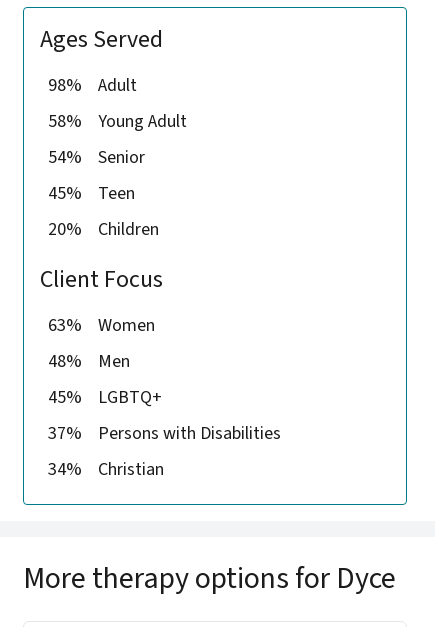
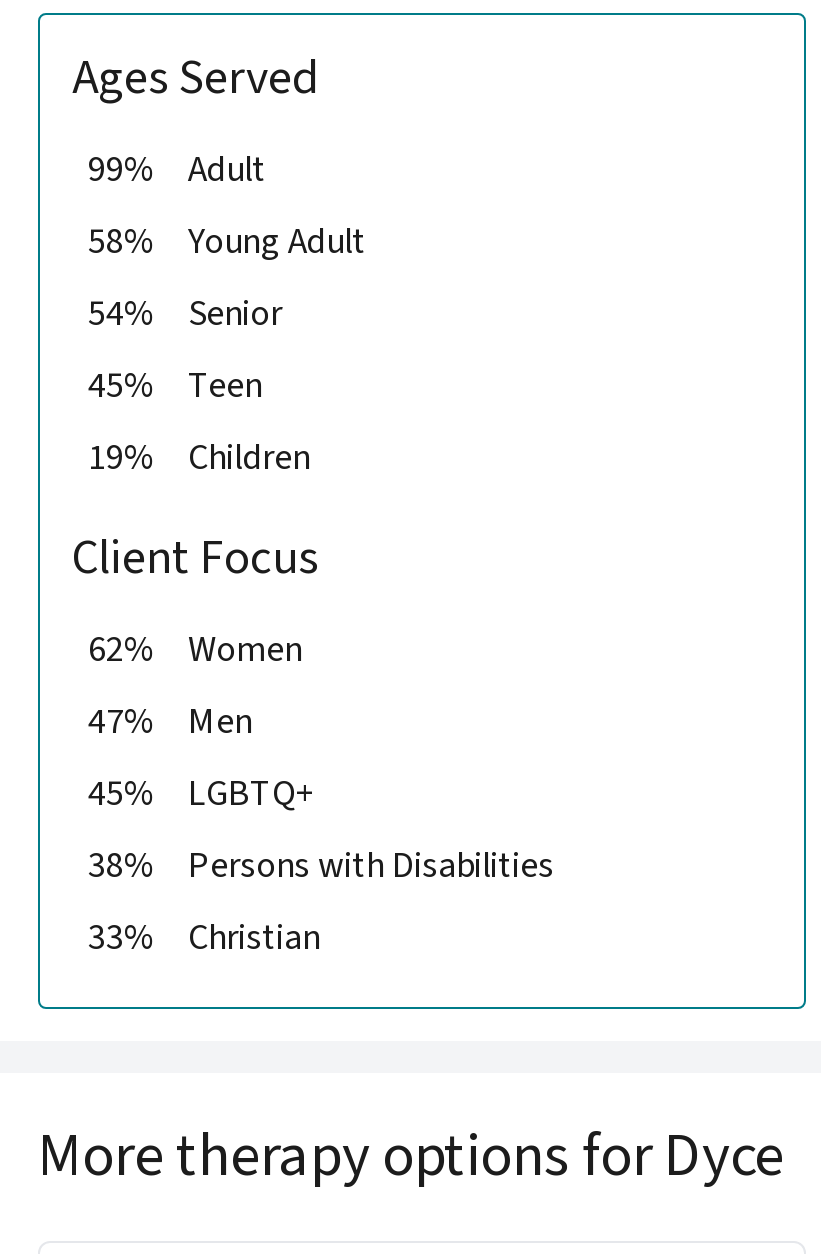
[48,73,137,98] 98% Adult -> [88,146,266,196] 99% Adult
[48,217,159,242] 20% Children -> [88,434,310,484] 19% Children
[48,313,155,338] 63% Women -> [88,626,302,676] 62% Women
[48,349,130,374] 48% Men -> [88,698,252,748] 47% Men
[48,421,281,446] 37% Persons with Disabilities -> [88,842,554,892] 38% Persons with Disabilities
[48,457,164,482] 34% Christian -> [88,914,320,964] 33% Christian

